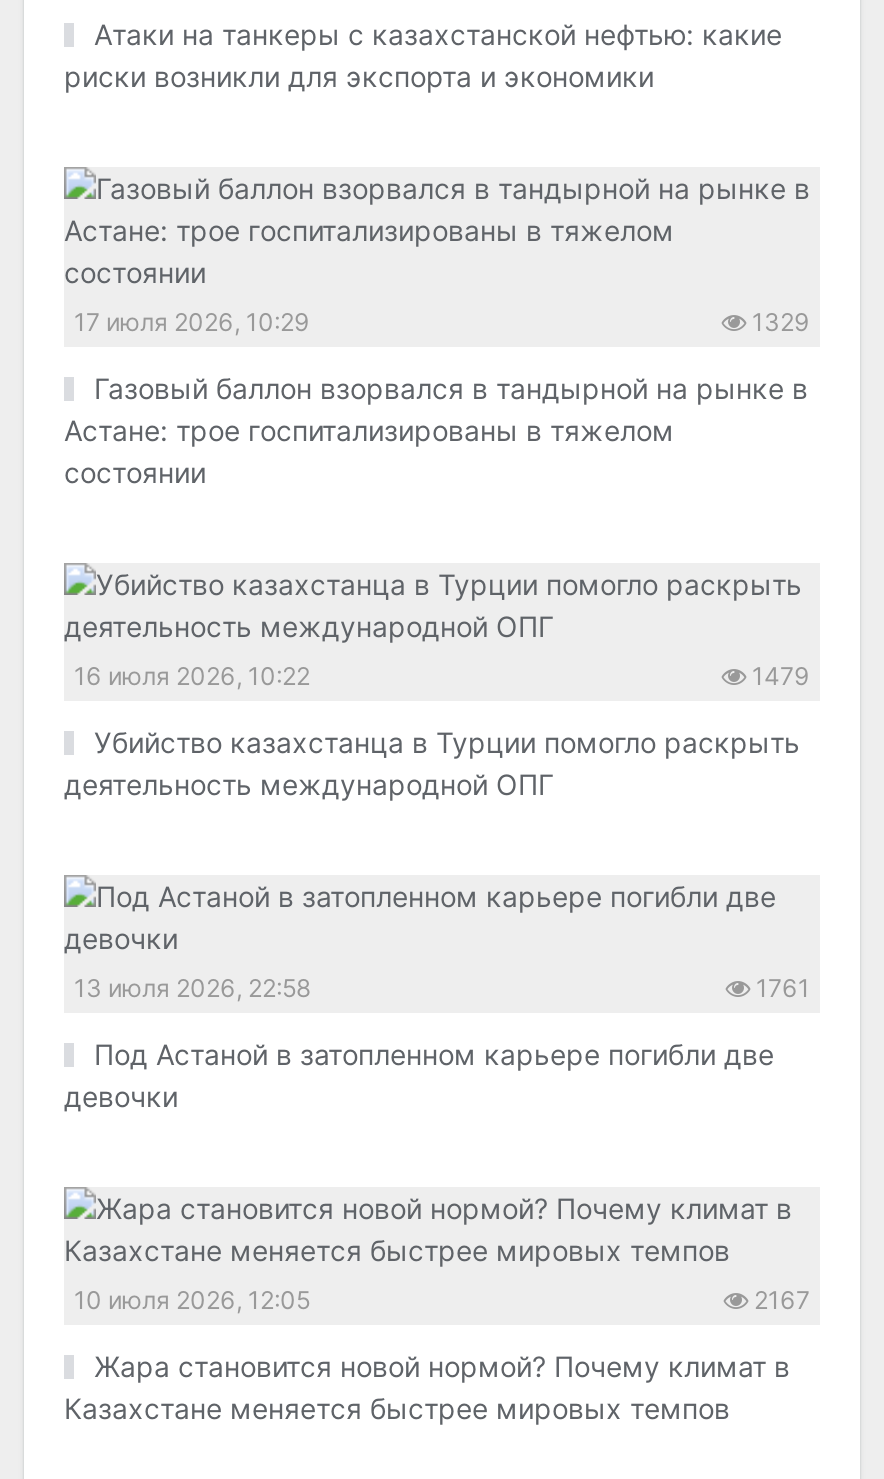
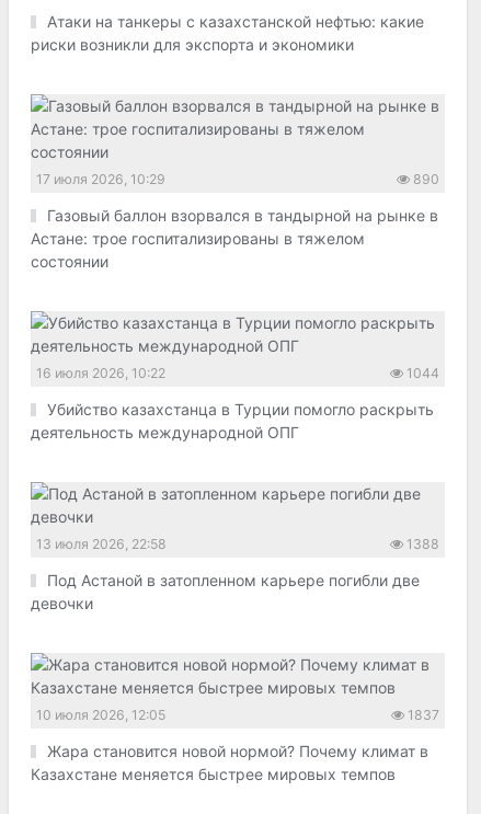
[746,307,810,337] 1329 -> [410,171,439,188] 890
[746,661,810,691] 1479 -> [403,365,439,381] 1044
[750,973,810,1003] 1761 -> [403,536,439,552] 1388
[748,1285,810,1315] 2167 -> [404,707,439,723] 1837

